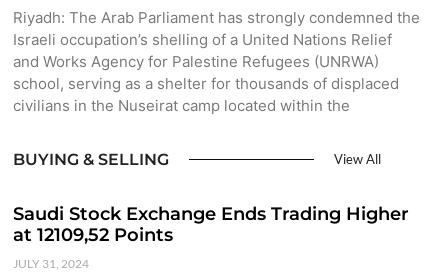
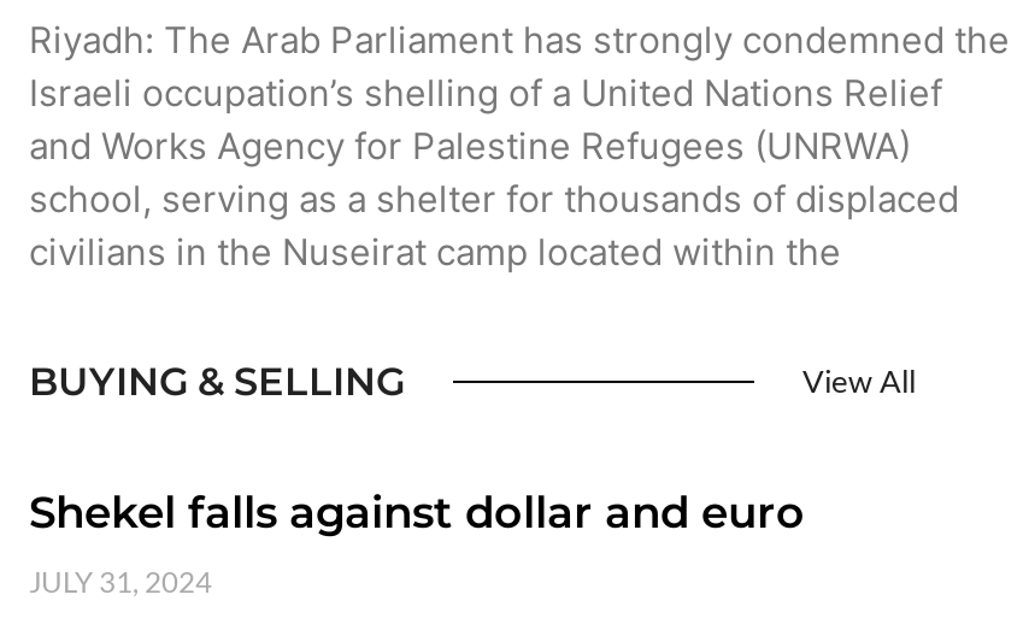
[13,203,409,246] Saudi Stock Exchange Ends Trading Higher | at 12109,52 Points -> [29,486,805,539] Shekel falls against dollar and euro

